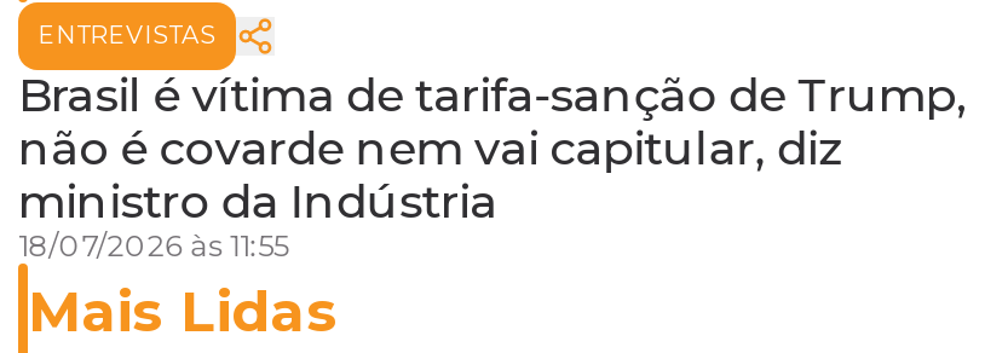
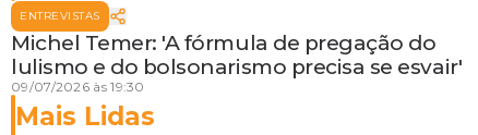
[18,69,967,265] Brasil é vítima de tarifa-sanção de Trump, | não é covarde nem vai capitular, diz | ministro da Indústria | 18/07/2026 às 11:55 -> [11,31,462,95] Michel Temer: 'A fórmula de pregação do | lulismo e do bolsonarismo precisa se esvair' | 09/07/2026 às 19:30

